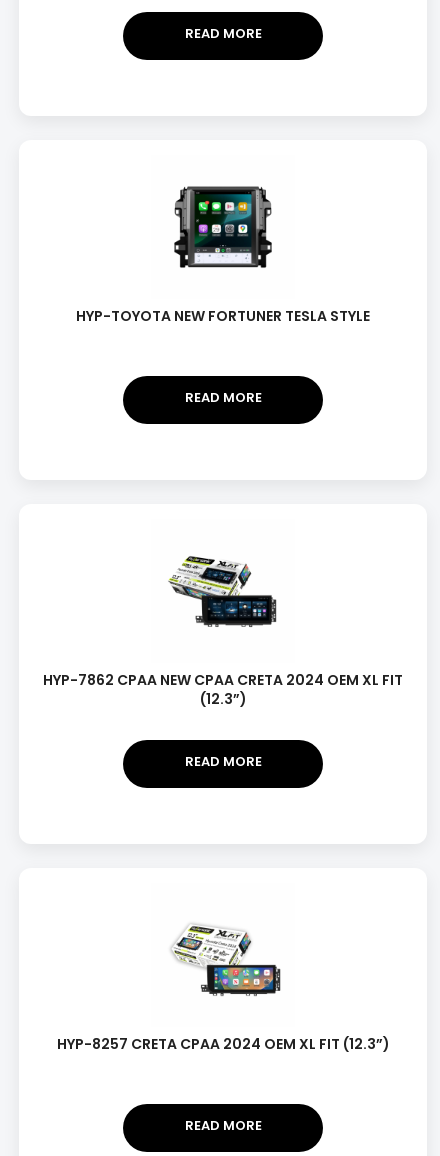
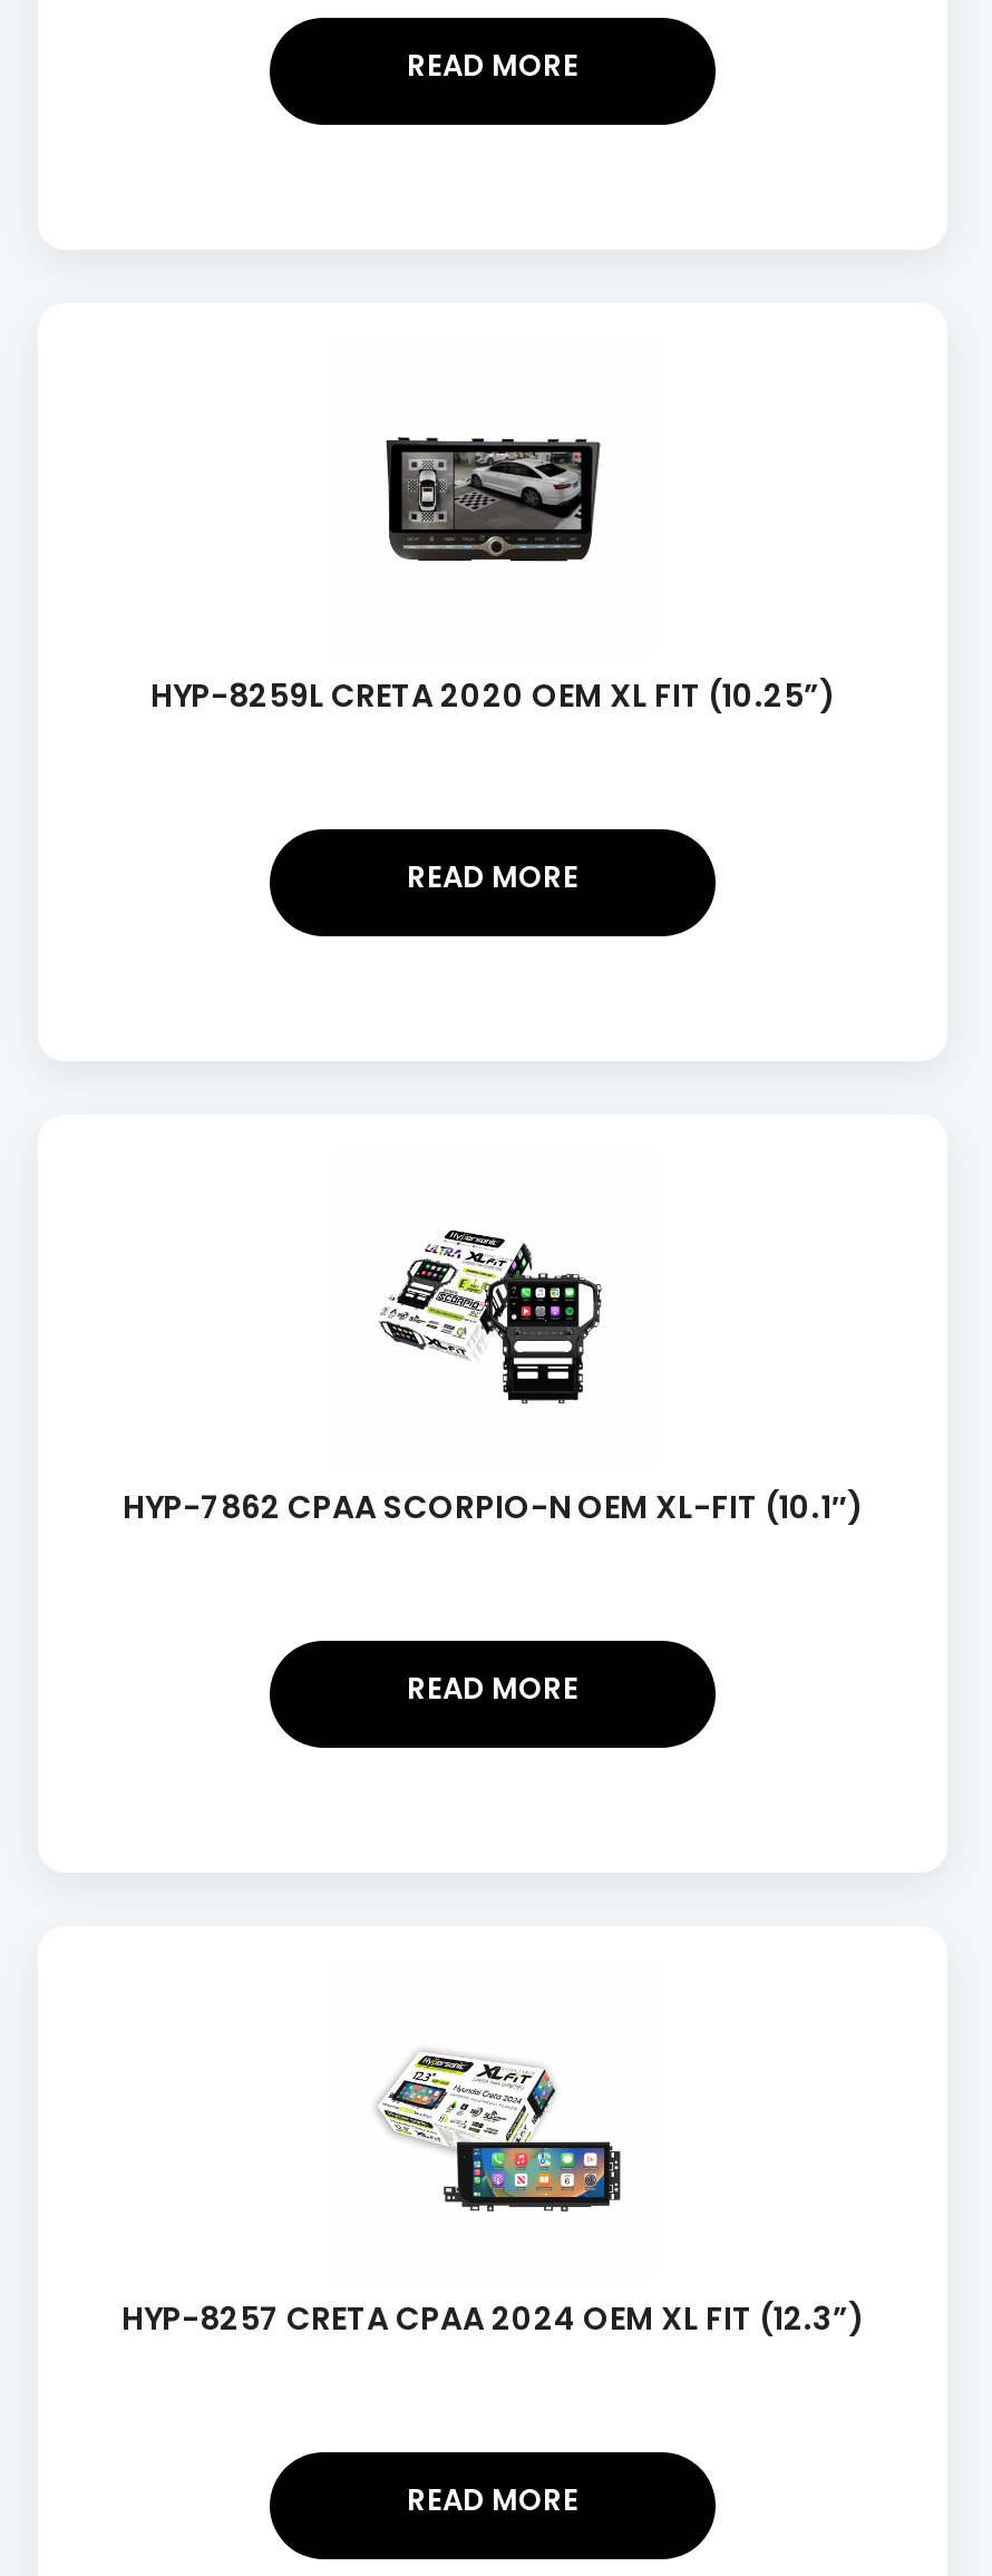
[76,185,370,326] [image] | HYP-TOYOTA NEW FORTUNER TESLA STYLE -> [150,406,835,718] [image] | HYP-8259L CRETA 2020 OEM XL FIT (10.25”)
[43,555,403,709] [image] | HYP-7862 CPAA NEW CPAA CRETA 2024 OEM XL FIT | (12.3”) -> [123,1228,863,1529] [image] | HYP-7862 CPAA SCORPIO-N OEM XL-FIT (10.1″)

